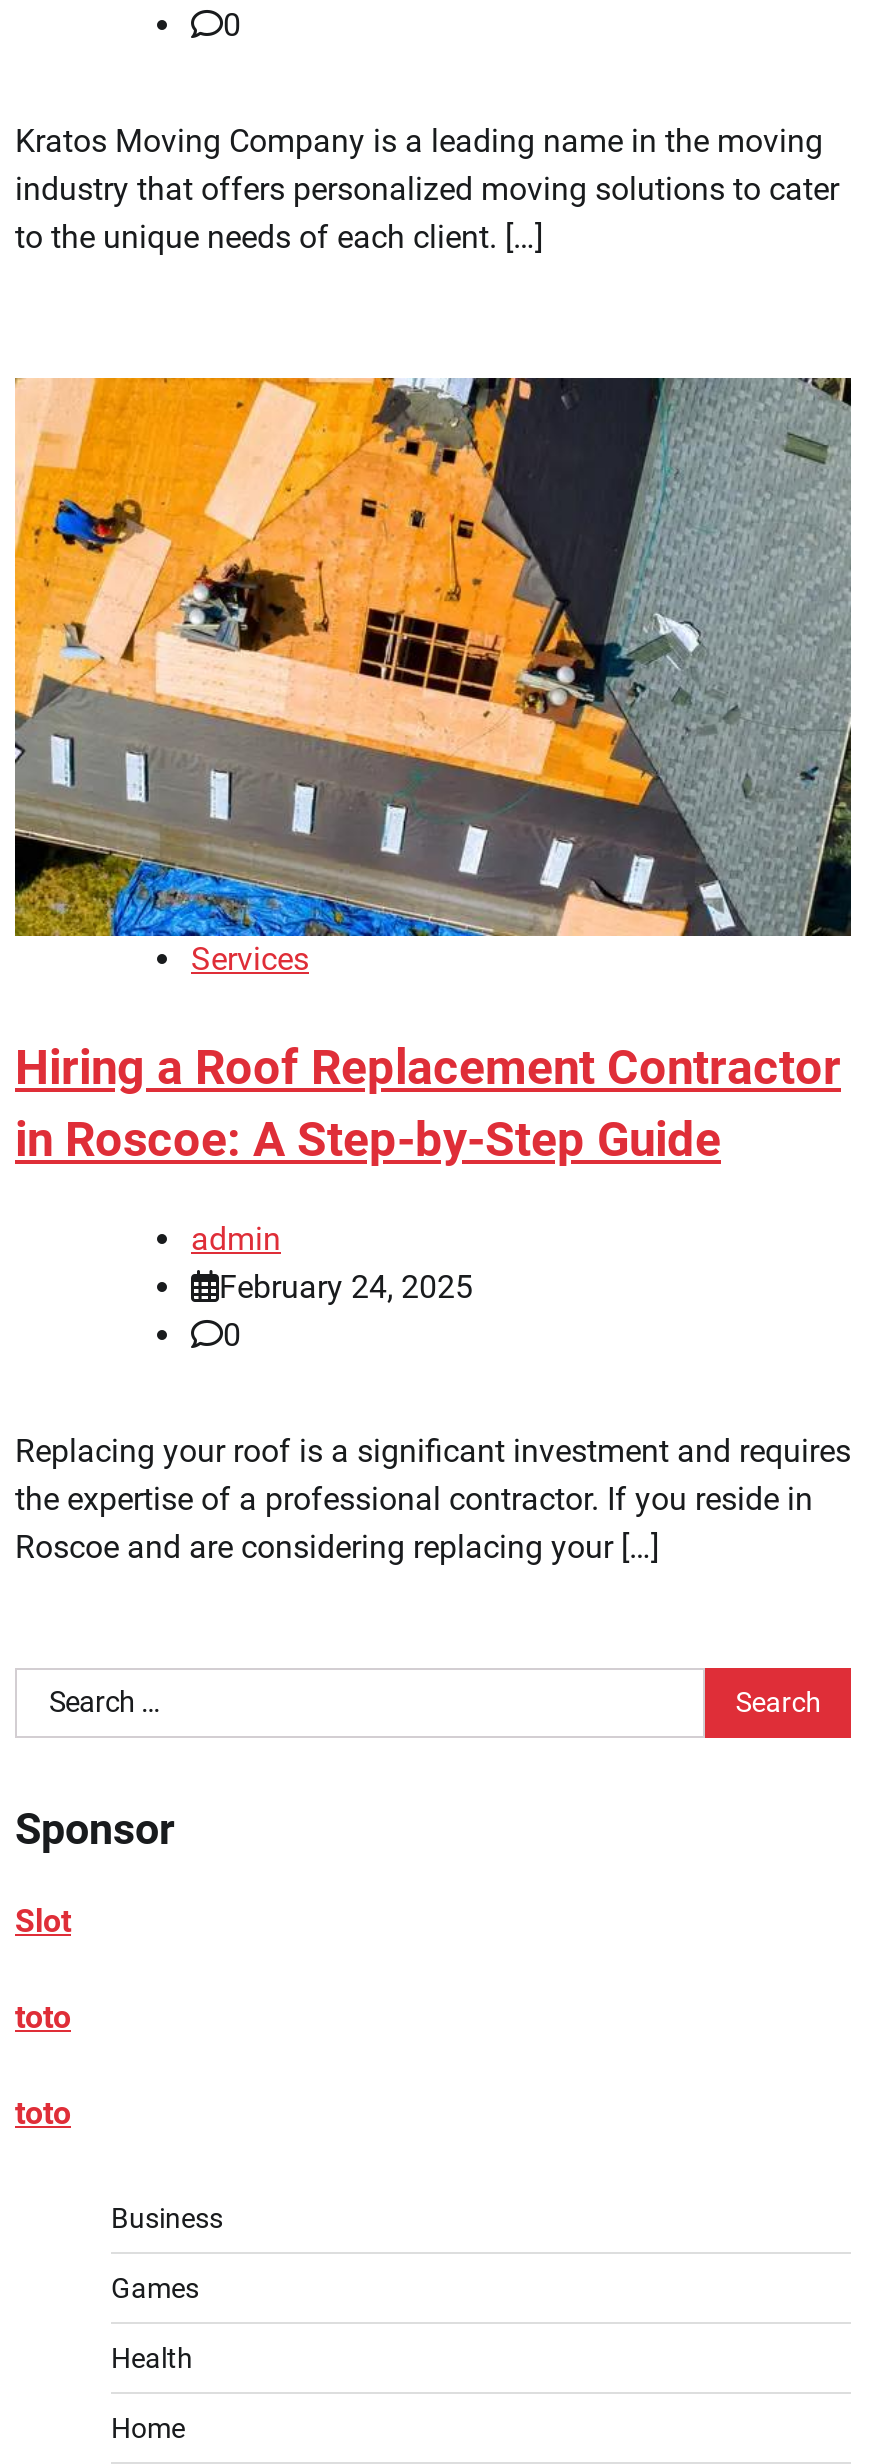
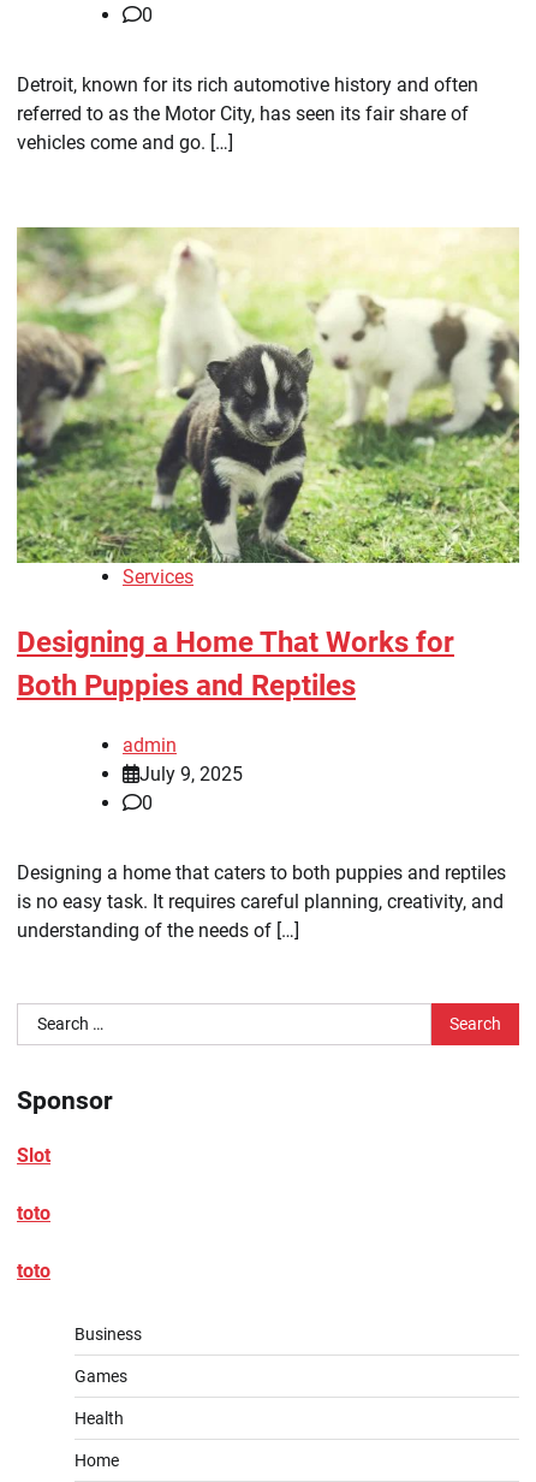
[15,123,839,257] Kratos Moving Company is a leading name in the moving | industry that offers personalized moving solutions to cater | to the unique needs of each client. […] -> [17,74,478,154] Detroit, known for its rich automotive history and often | referred to as the Motor City, has seen its fair share of | vehicles come and go. […]
[13,376,853,938] [image] -> [16,226,520,564] [image]
[15,1040,841,1168] Hiring a Roof Replacement Contractor | in Roscoe: A Step-by-Step Guide -> [17,626,454,703] Designing a Home That Works for | Both Puppies and Reptiles
[219,1268,473,1306] February 24, 2025 -> [139,763,243,785] July 9, 2025
[15,1432,851,1566] Replacing your roof is a significant investment and requires | the expertise of a professional contractor. If you reside in | Roscoe and are considering replacing your […] -> [17,861,506,942] Designing a home that caters to both puppies and reptiles | is no easy task. It requires careful planning, creativity, and | understanding of the needs of […]

